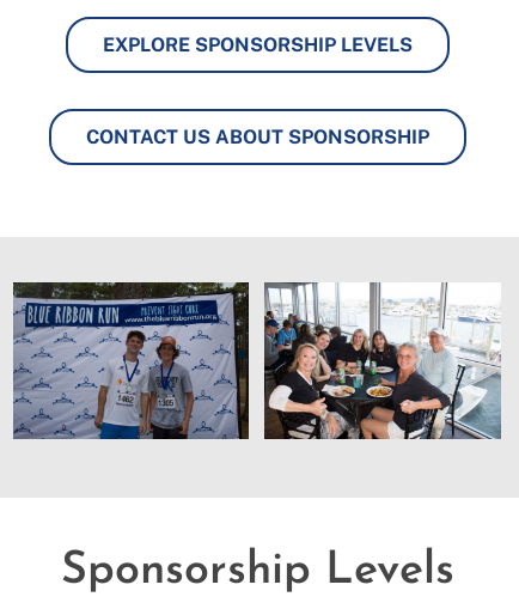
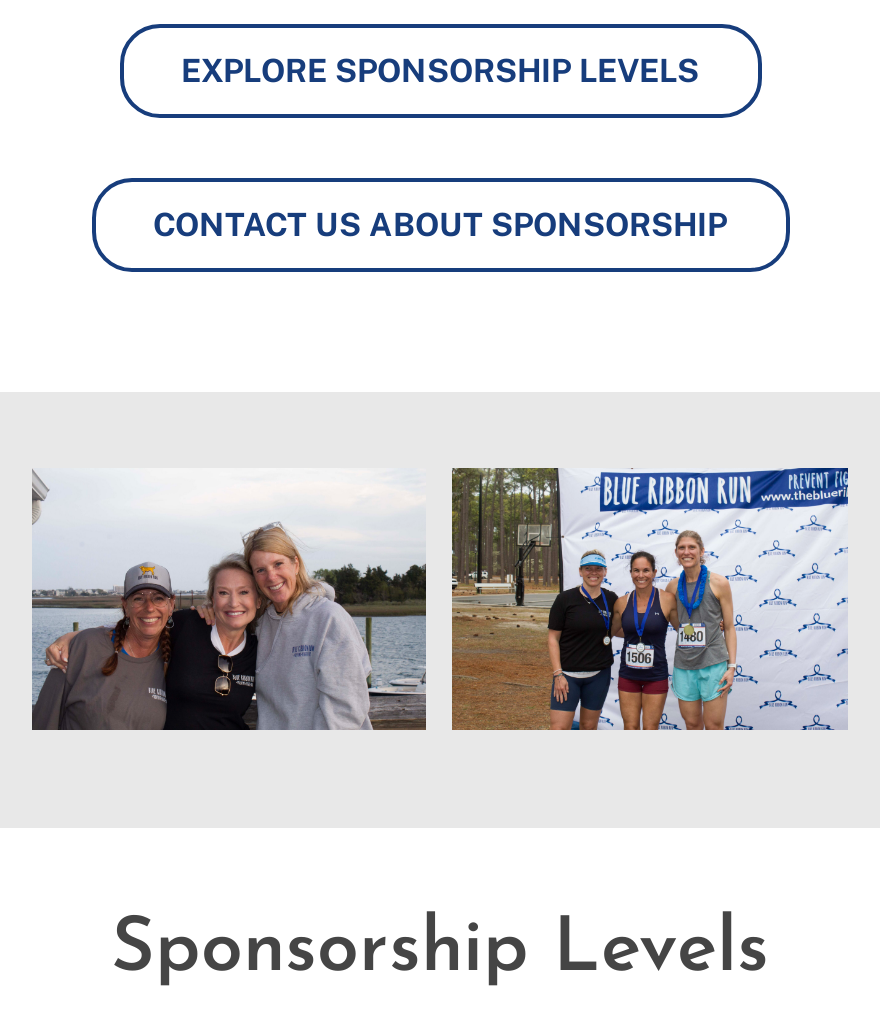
[13,281,250,440] [image] -> [32,468,426,732] [image]
[263,282,501,440] [image] -> [450,466,850,732] [image]

